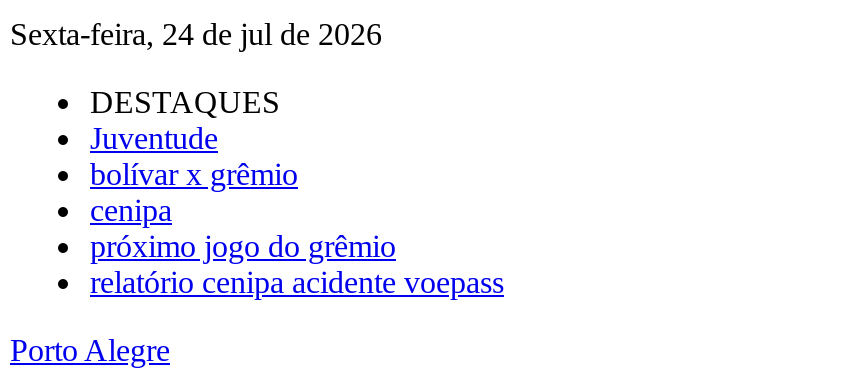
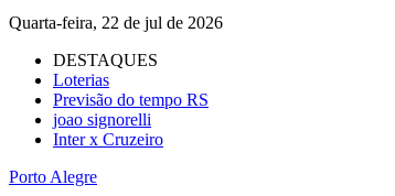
[10,17,382,51] Sexta-feira, 24 de jul de 2026 -> [9,13,223,32] Quarta-feira, 22 de jul de 2026
[90,121,504,299] Juventude | bolívar x grêmio | cenipa | próximo jogo do grêmio | relatório cenipa acidente voepass -> [53,70,209,149] Loterias | Previsão do tempo RS | joao signorelli | Inter x Cruzeiro

